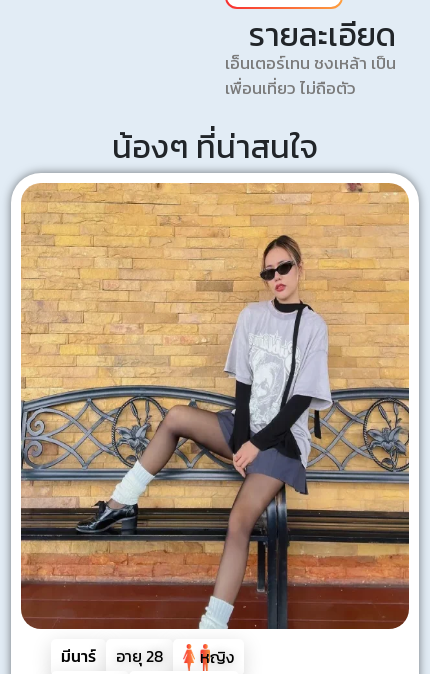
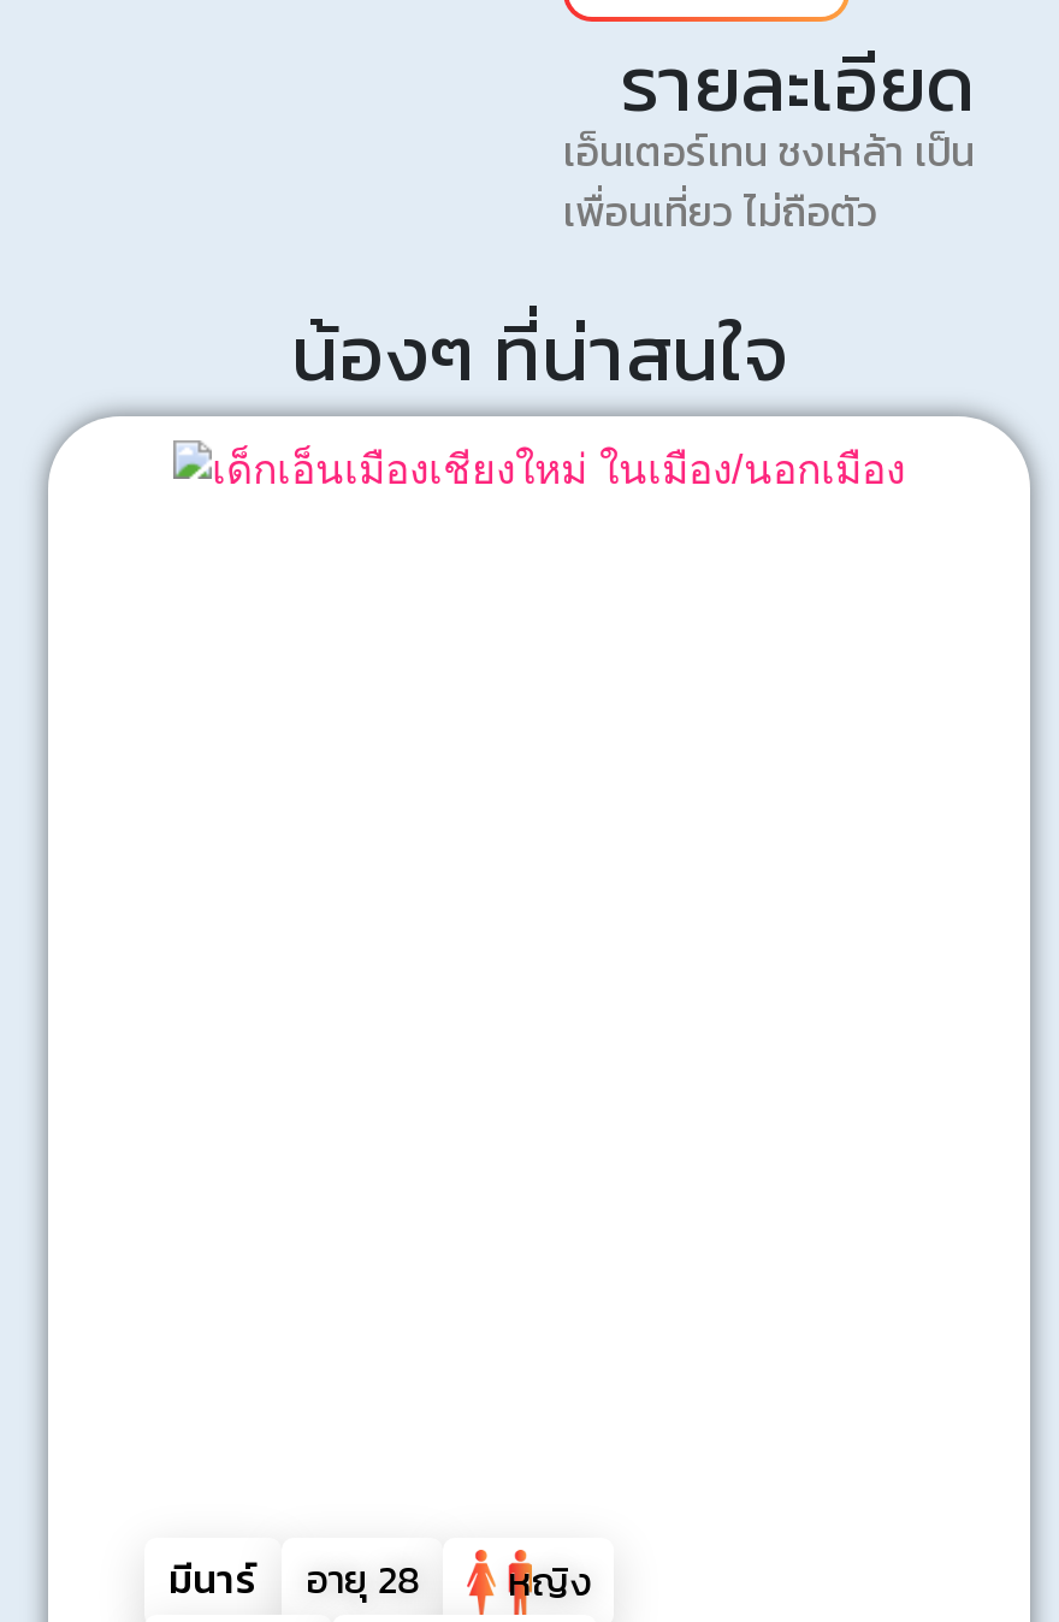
[20,182,410,630] [image] -> none

